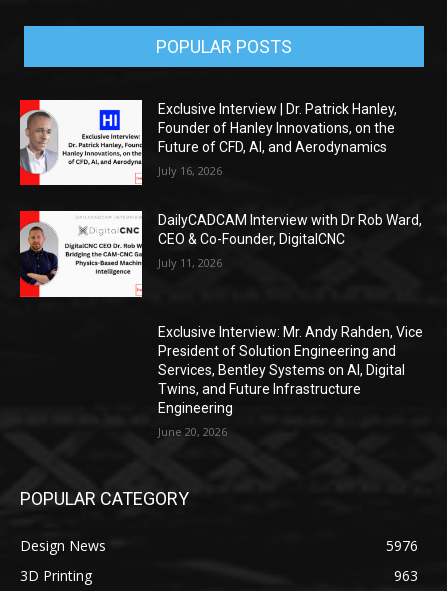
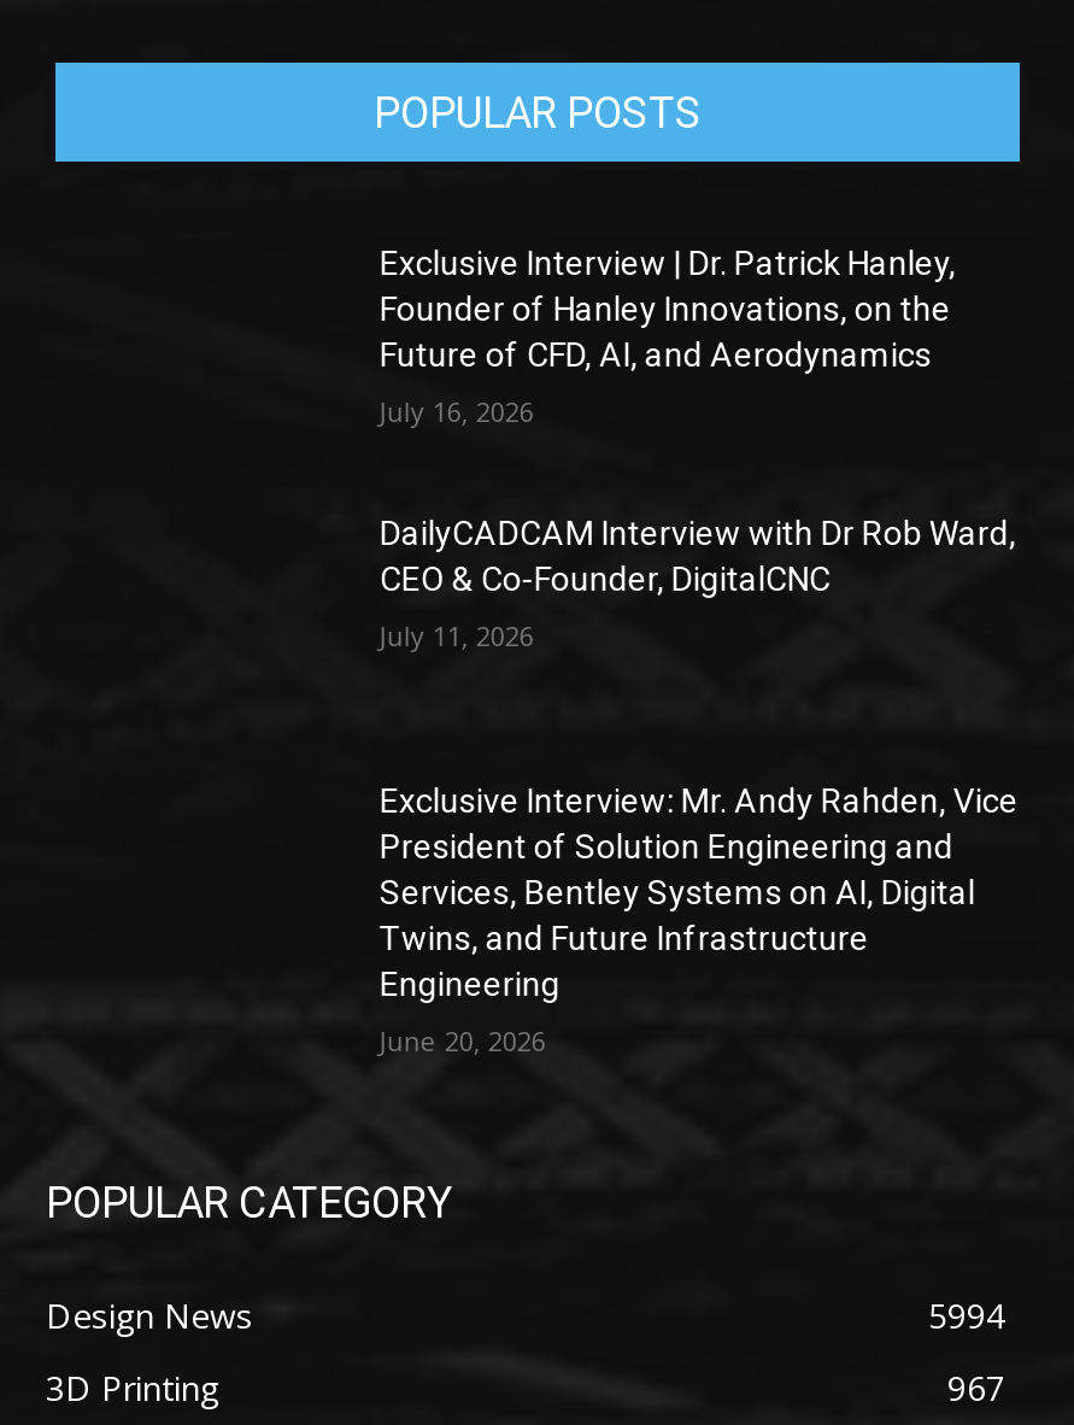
[19,99,143,186] [image] -> none
[19,210,143,298] [image] -> none
[386,536,418,555] 5976 -> [928,1292,1005,1338] 5994
[394,566,418,585] 963 -> [947,1365,1005,1411] 967

